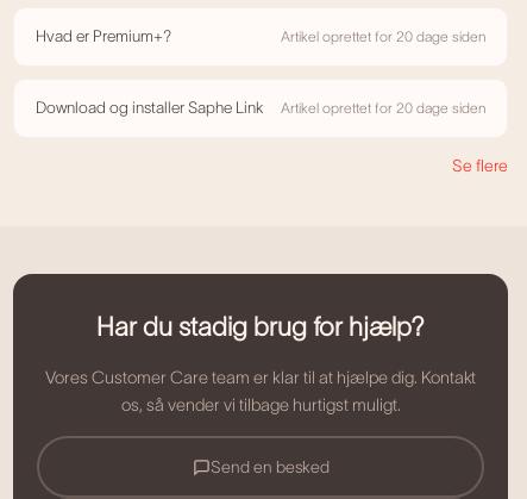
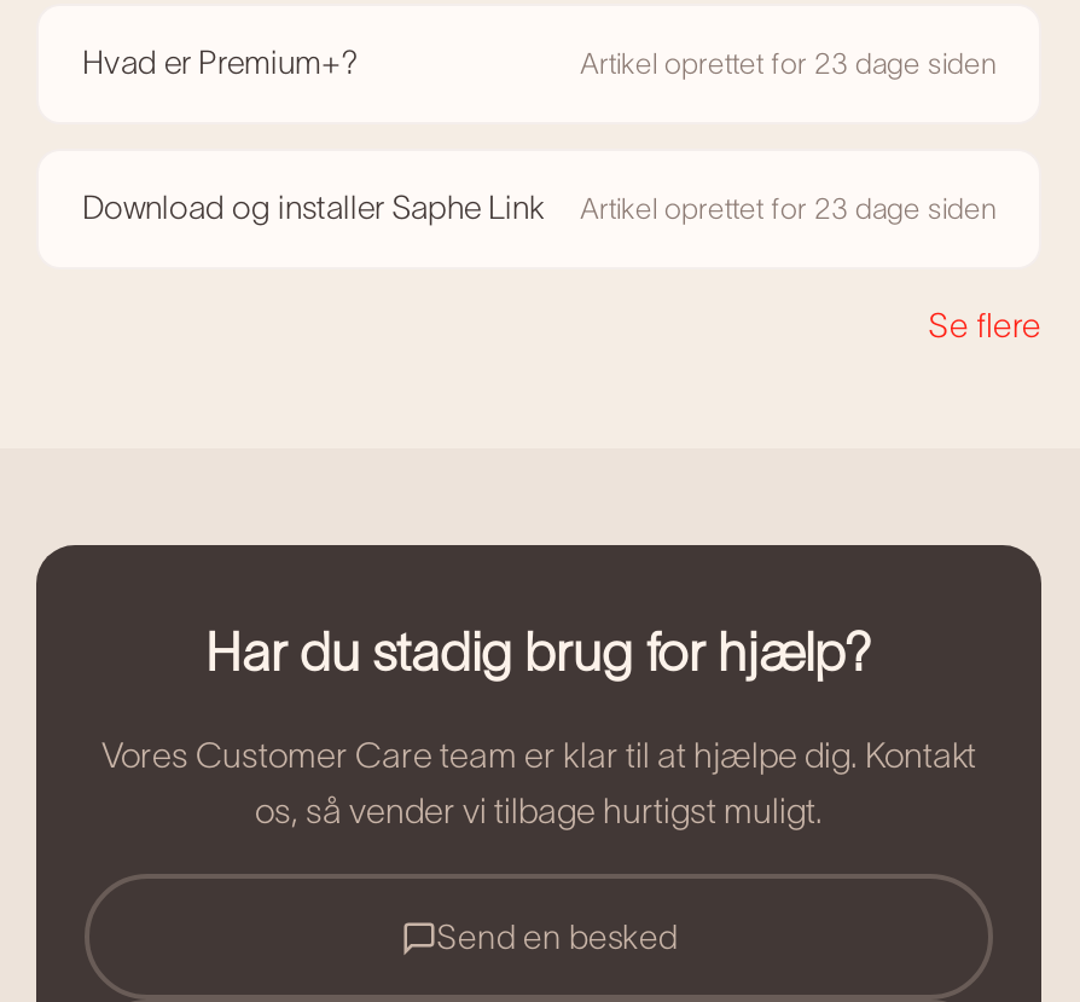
[281,29,485,44] Artikel oprettet for 20 dage siden -> [580,48,995,79] Artikel oprettet for 23 dage siden
[281,100,485,116] Artikel oprettet for 20 dage siden -> [580,193,995,224] Artikel oprettet for 23 dage siden

